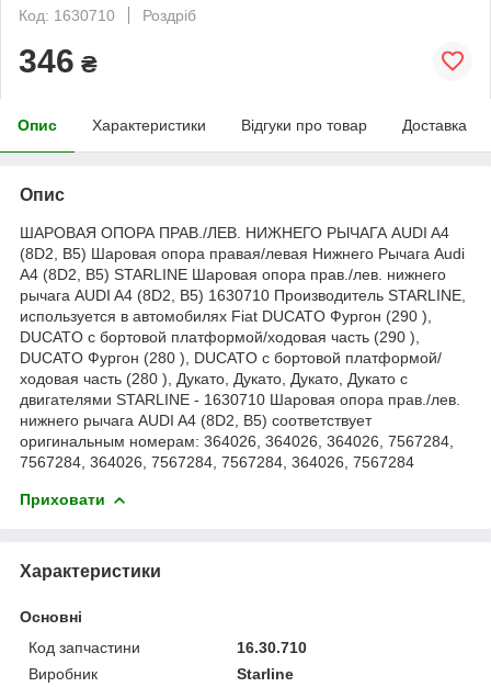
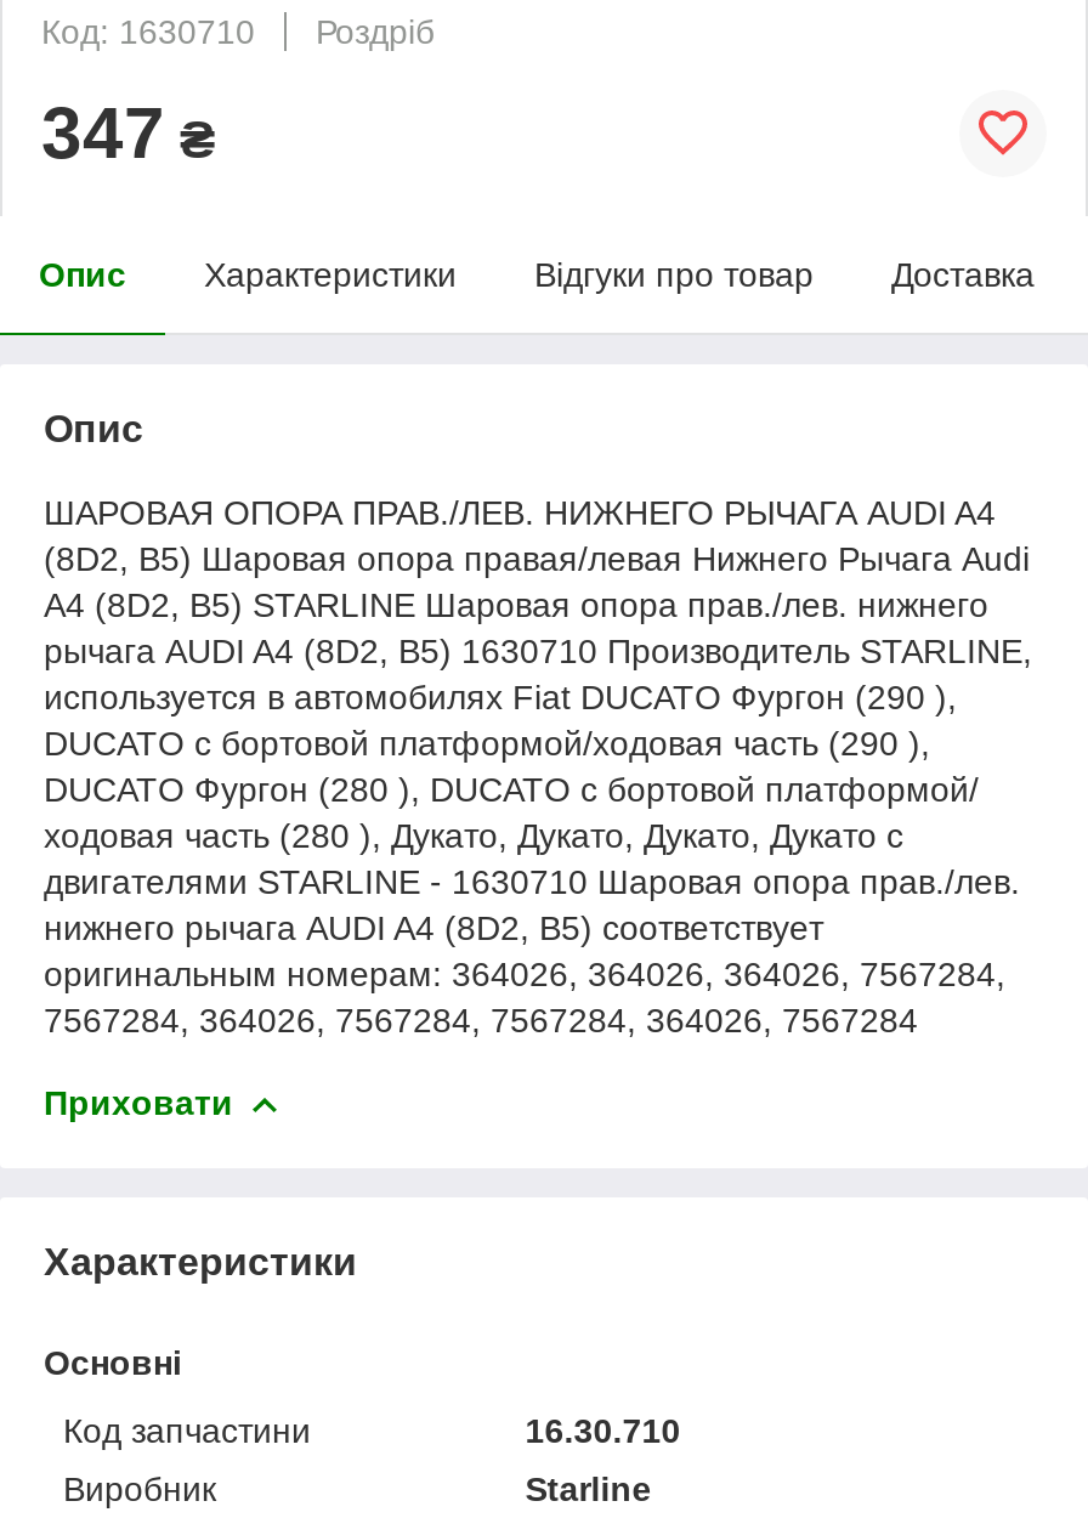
[19,43,98,79] 346 ₴ -> [41,92,216,172] 347 ₴

